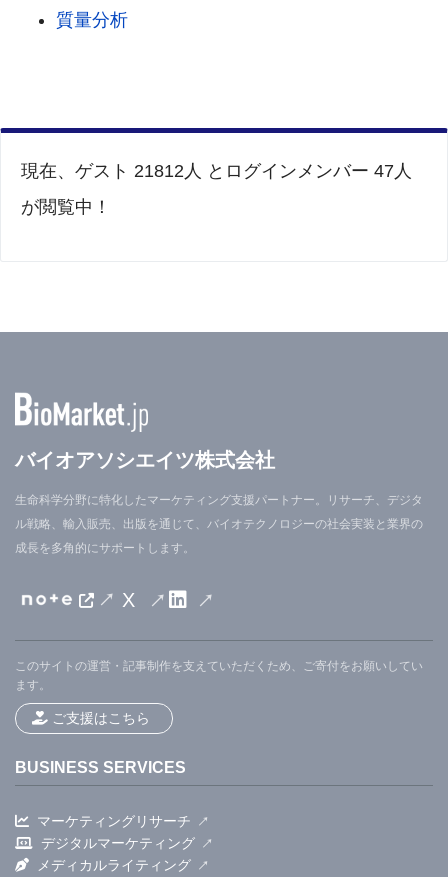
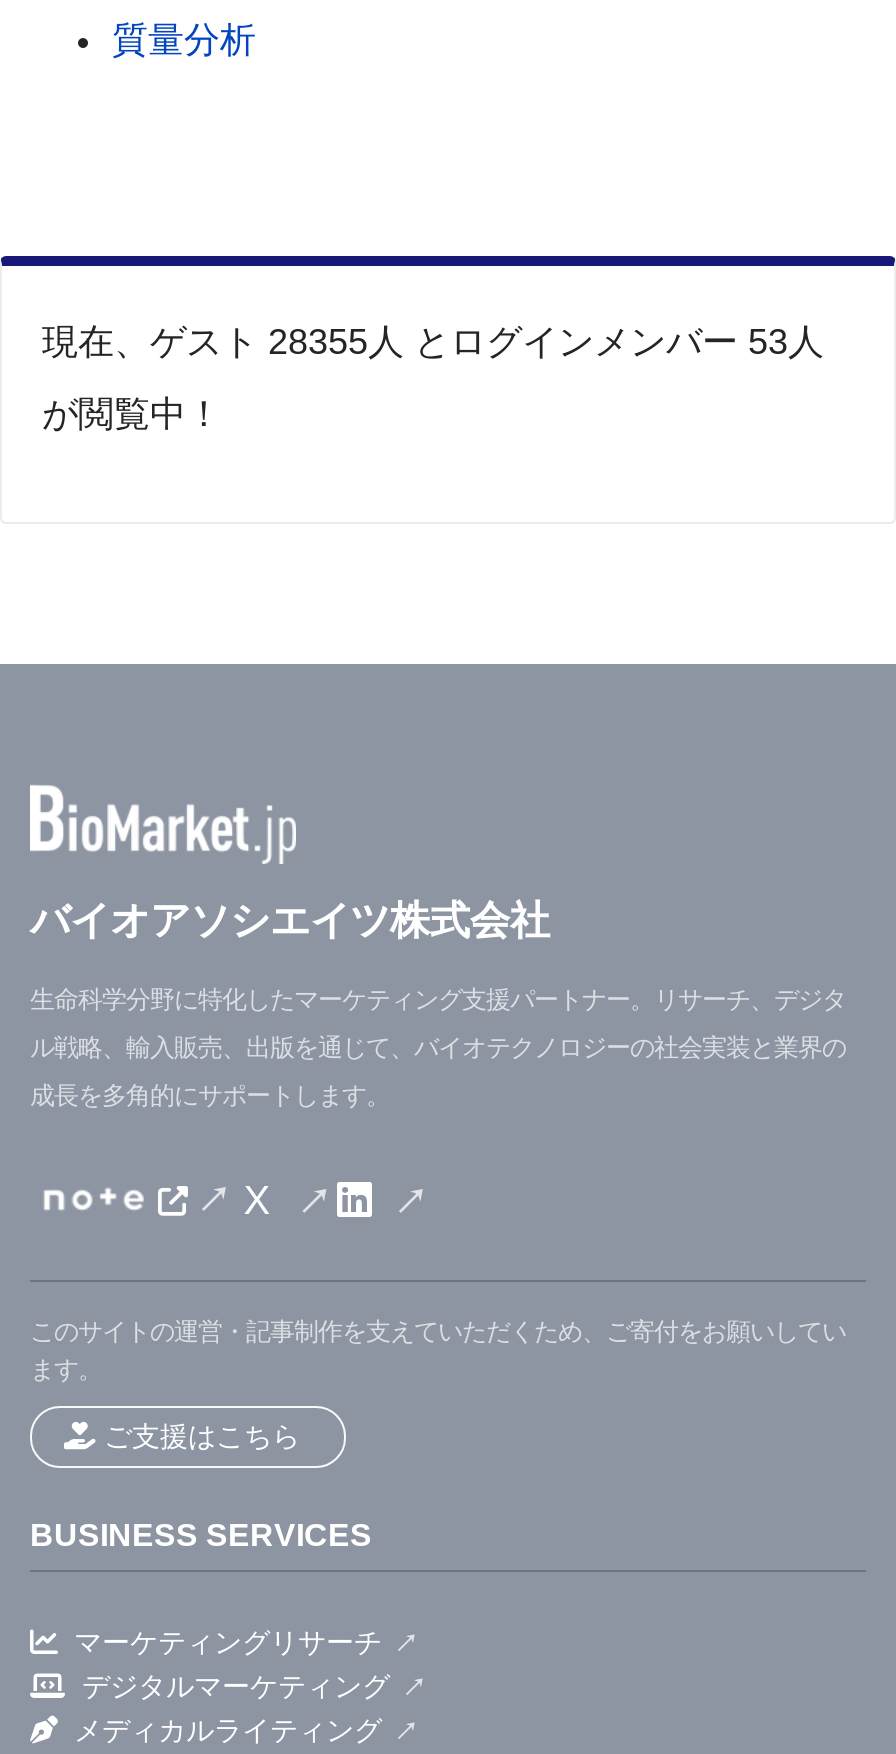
[21,161,412,181] 現在、ゲスト 21812人 とログインメンバー 47人 -> [42,322,824,362] 現在、ゲスト 28355人 とログインメンバー 53人

